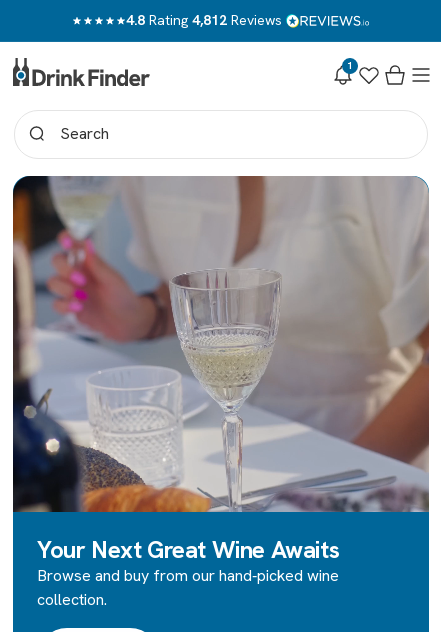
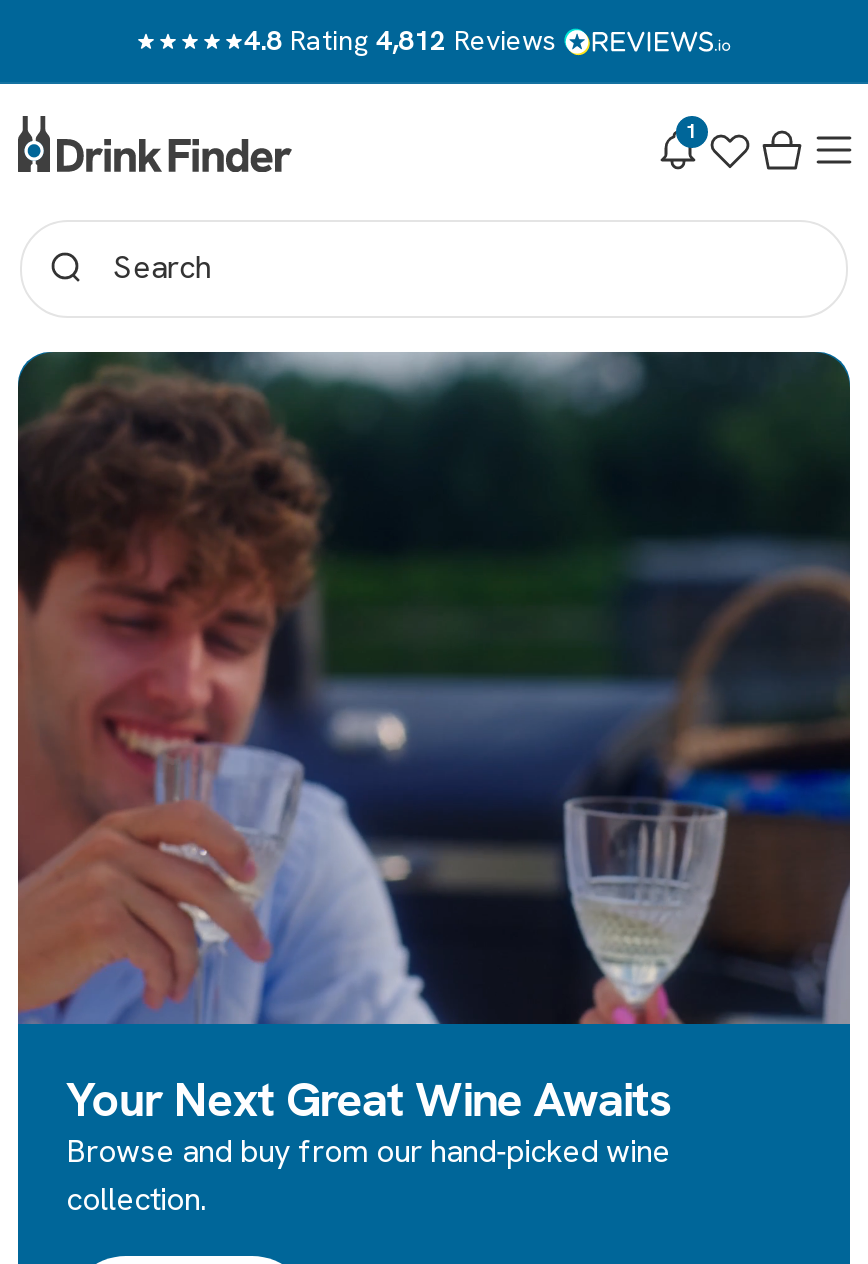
[12,176,430,513] [image] -> [16,352,852,1026] [image]

